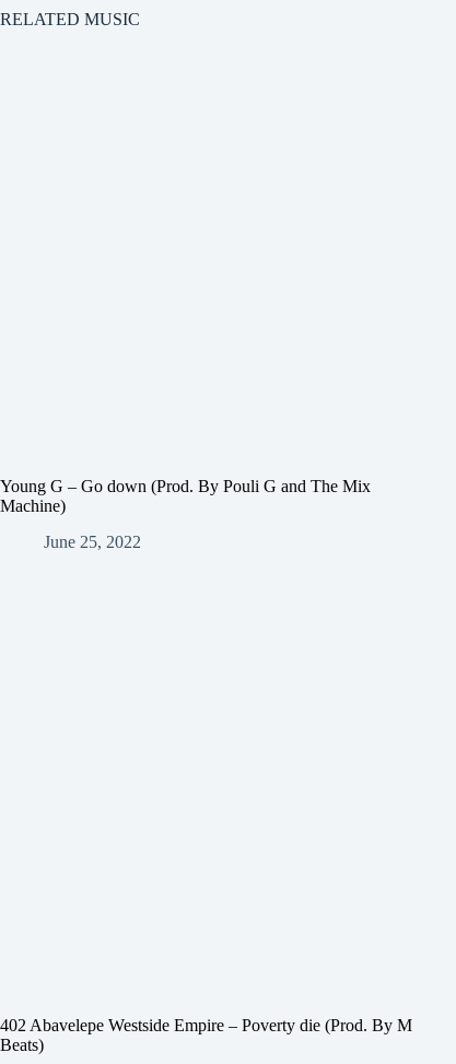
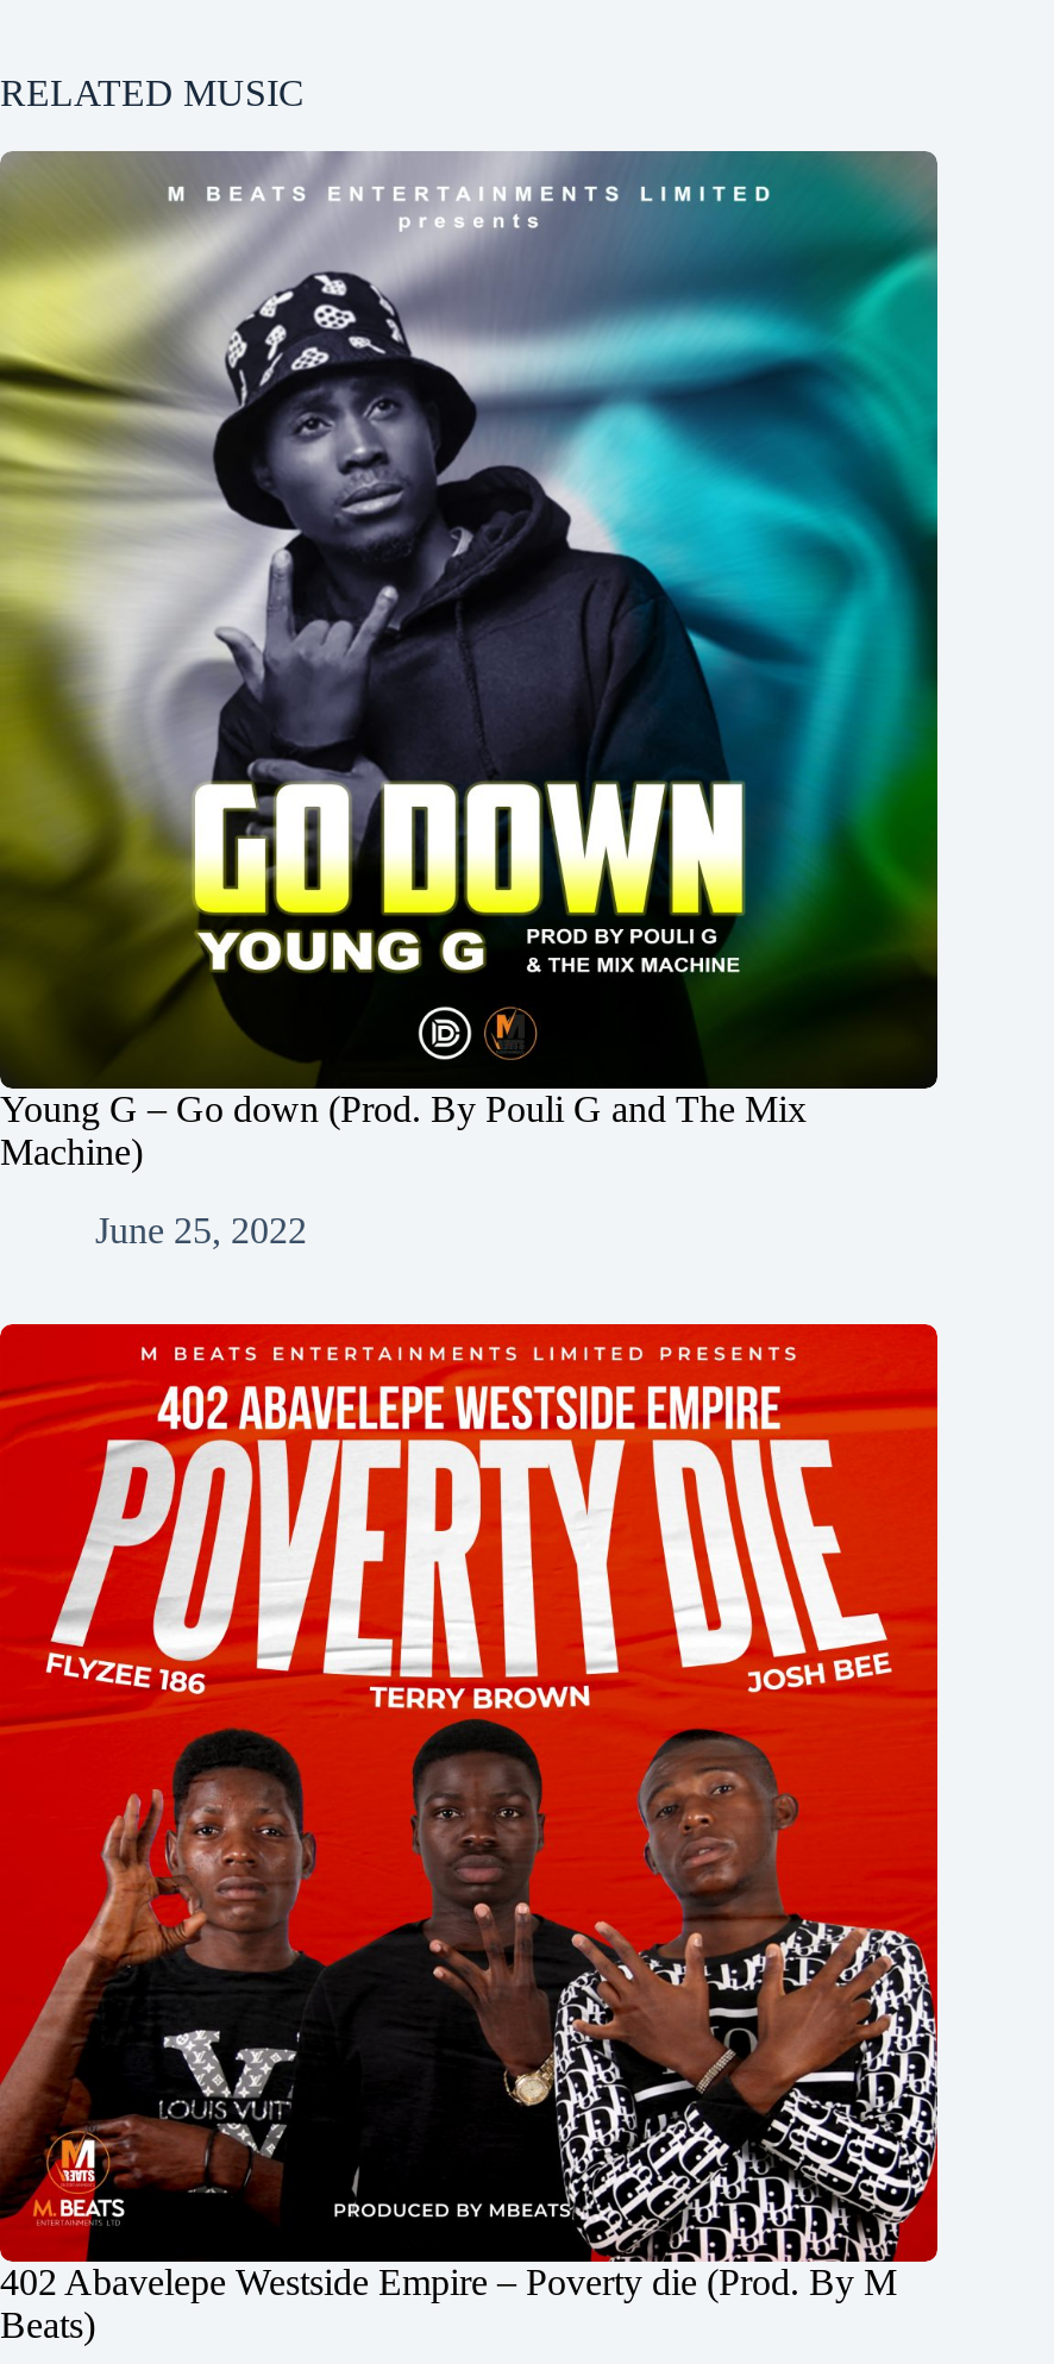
none -> [7,148,940,1092] [image]
none -> [7,1321,940,2265] [image]

